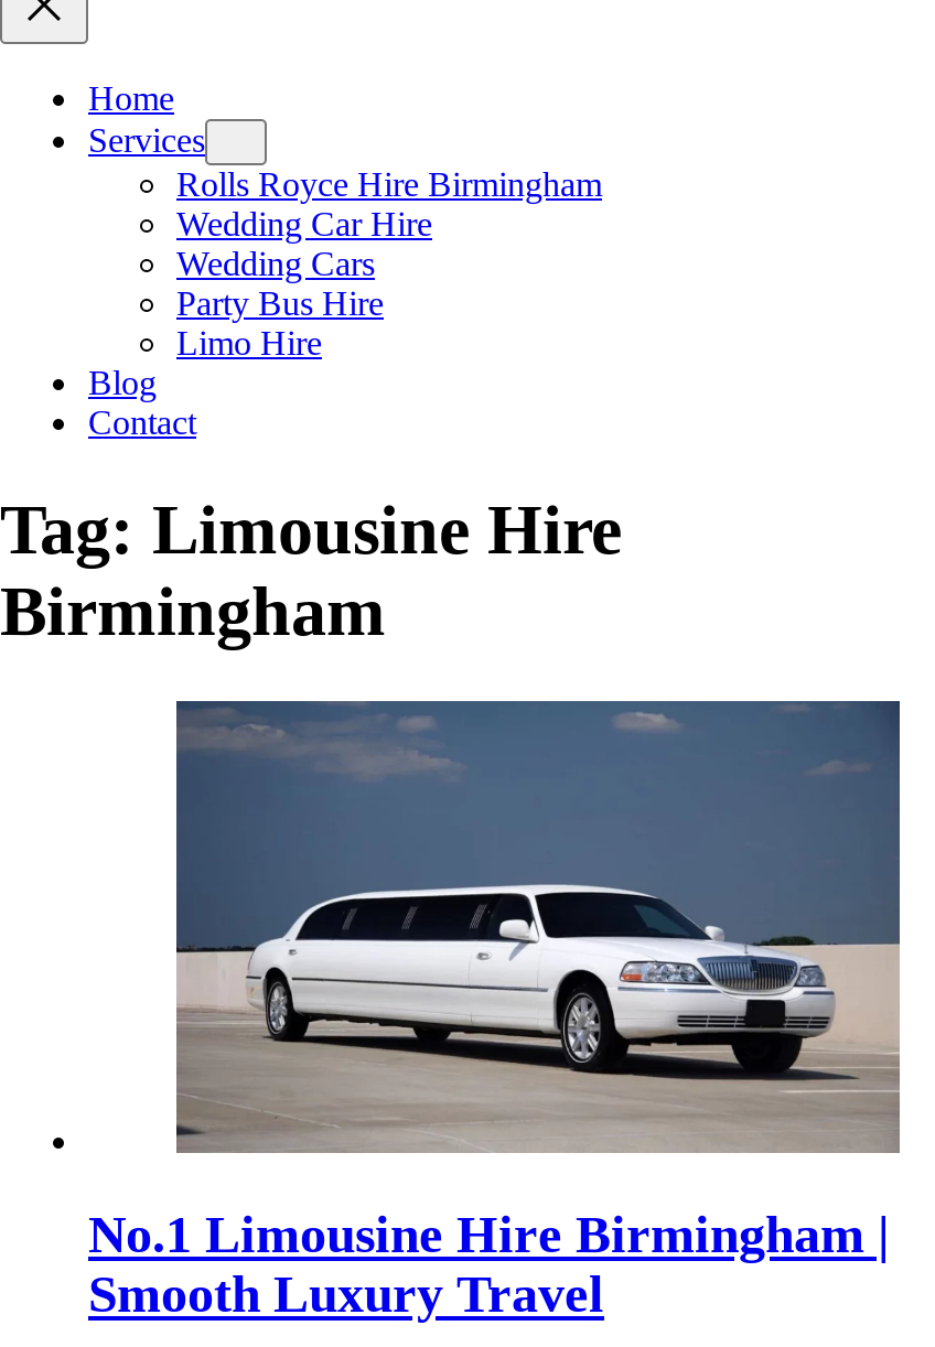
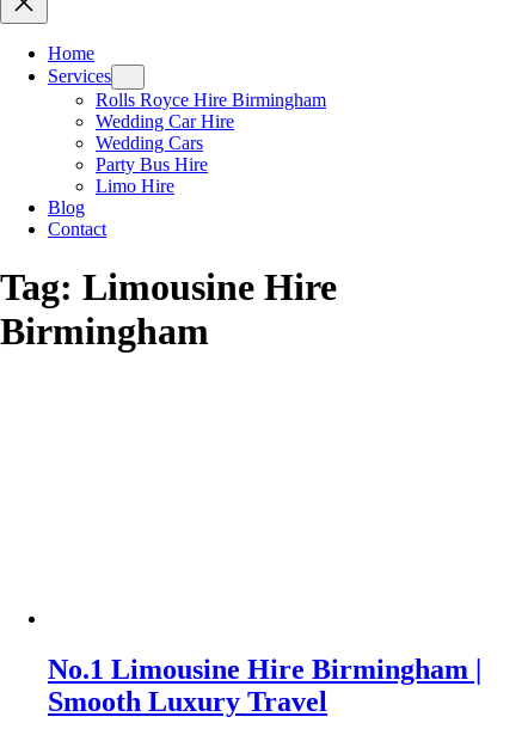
[174,699,902,1155] [image] -> none

